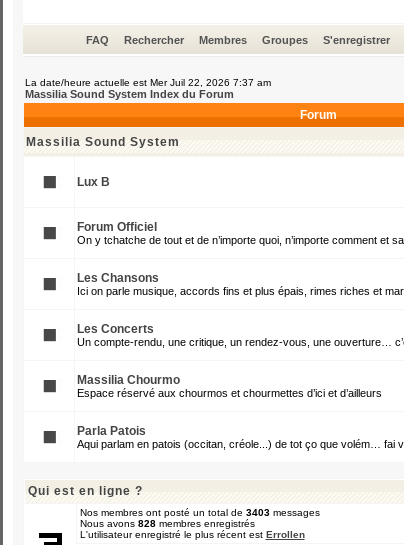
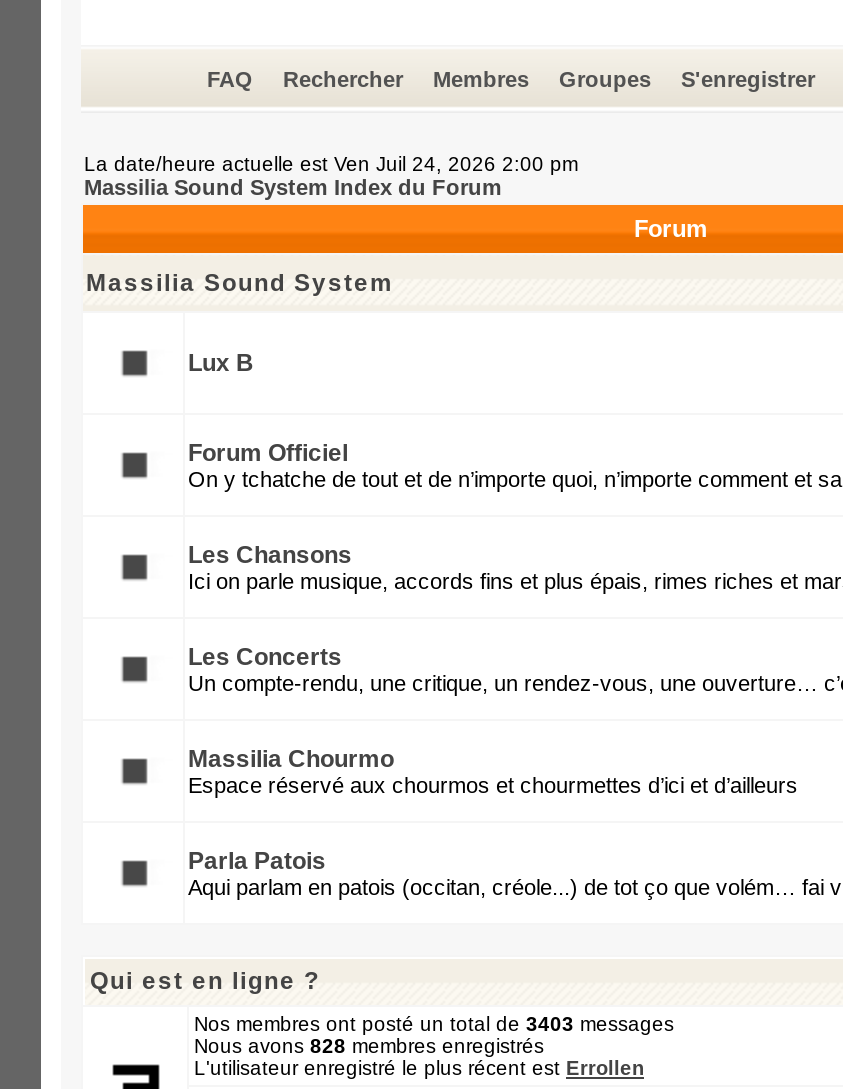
[24,77,270,88] La date/heure actuelle est Mer Juil 22, 2026 7:37 am -> [84,153,578,175] La date/heure actuelle est Ven Juil 24, 2026 2:00 pm

